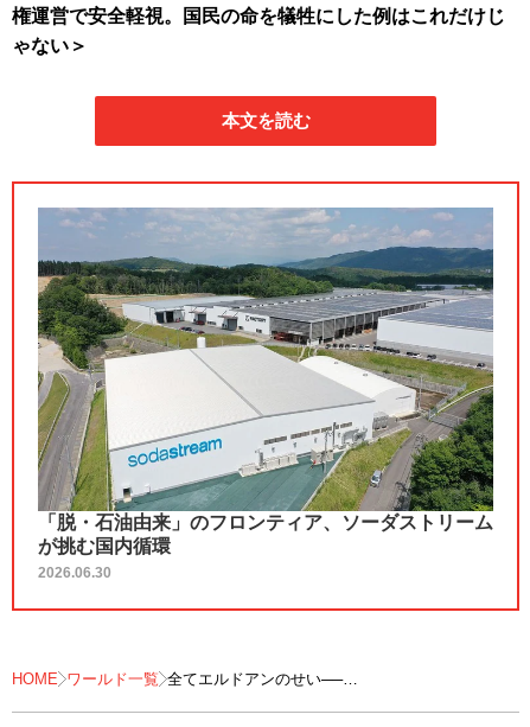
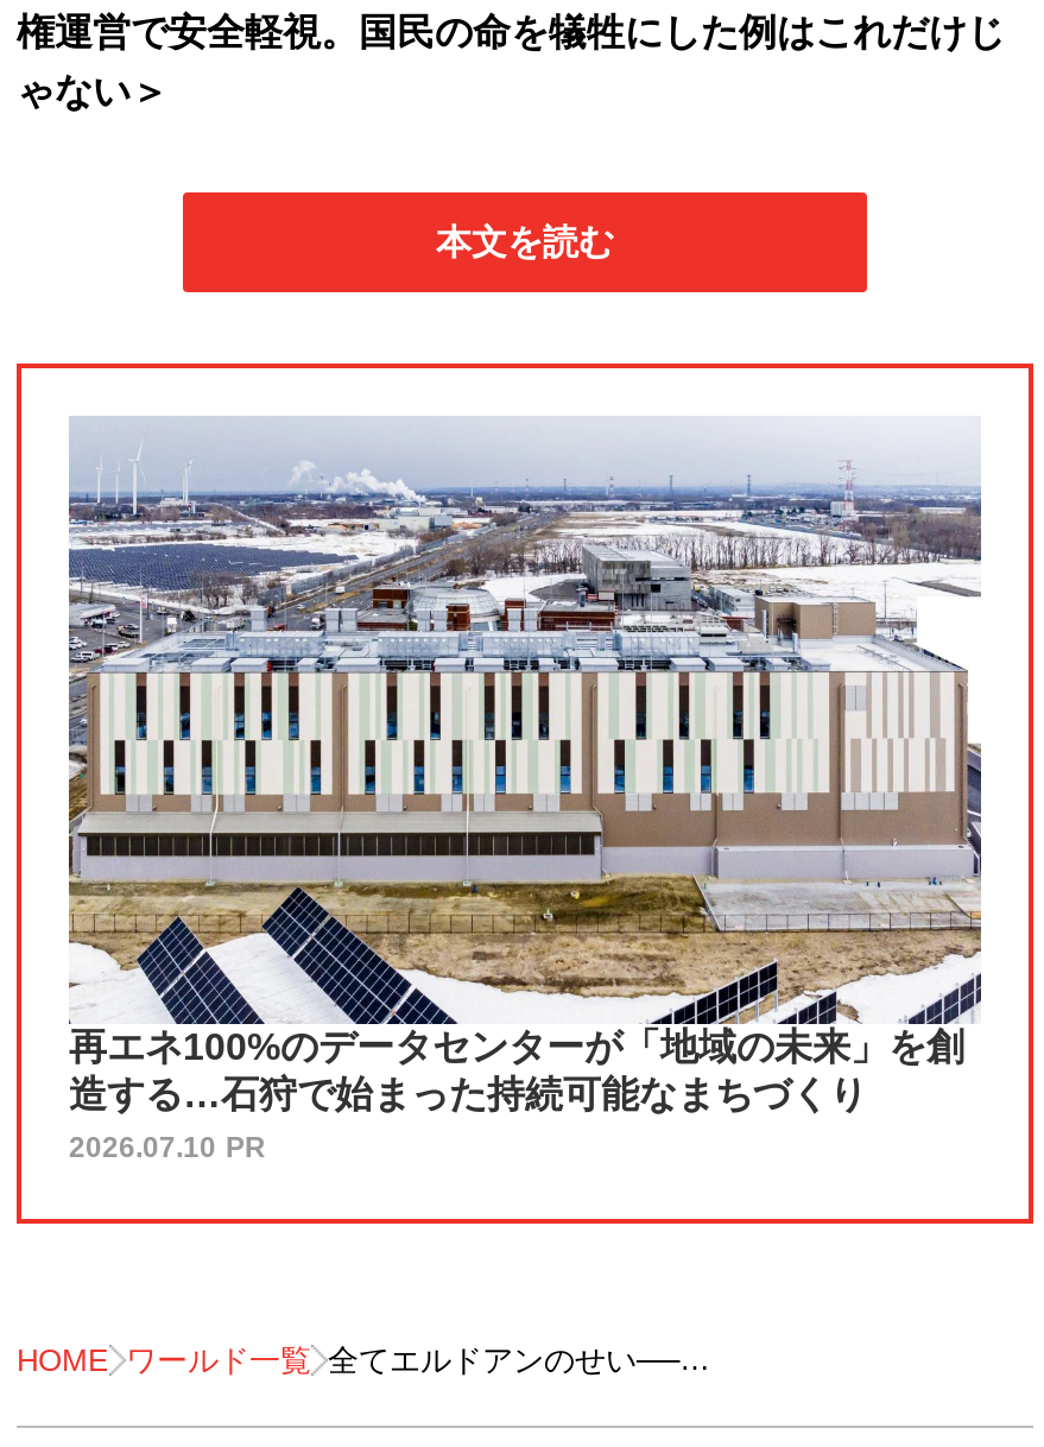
[37,206,494,581] [image] | 「脱・石油由来」のフロンティア、ソーダストリーム | が挑む国内循環 | 2026.06.30 -> [67,413,983,1163] [image] | 再エネ100%のデータセンターが「地域の未来」を創 | 造する…石狩で始まった持続可能なまちづくり | 2026.07.10 PR

